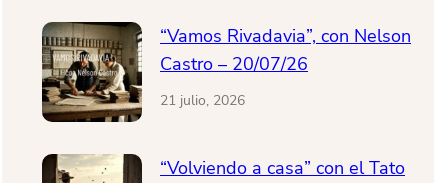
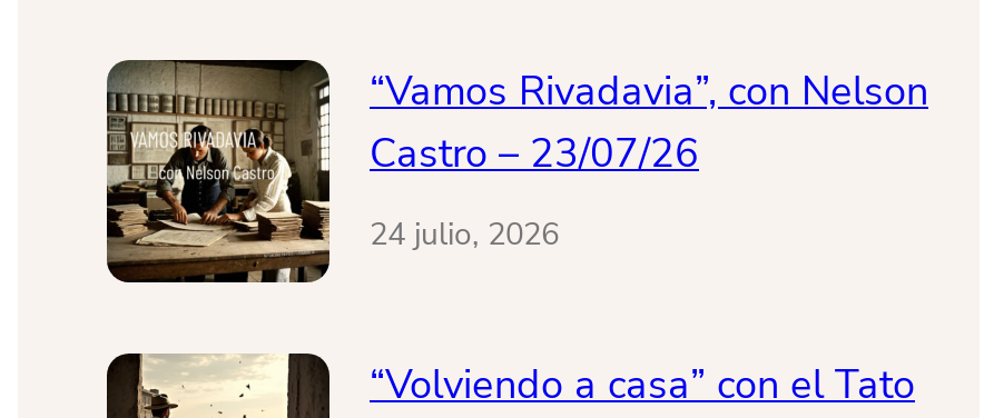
[160,52,308,76] Castro – 20/07/26 -> [370,128,699,181] Castro – 23/07/26
[160,91,245,110] 21 julio, 2026 -> [370,214,559,257] 24 julio, 2026

